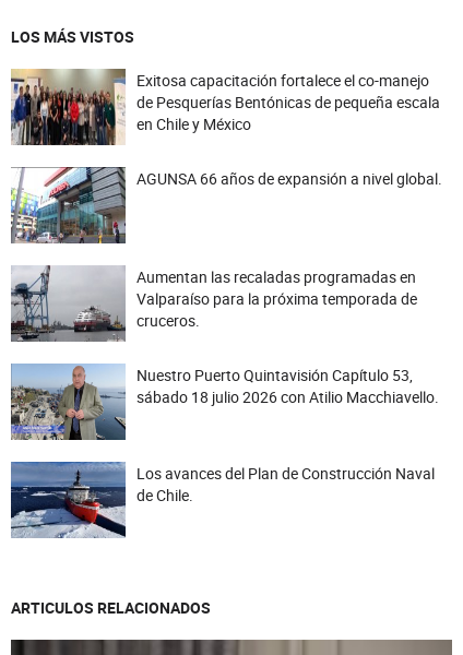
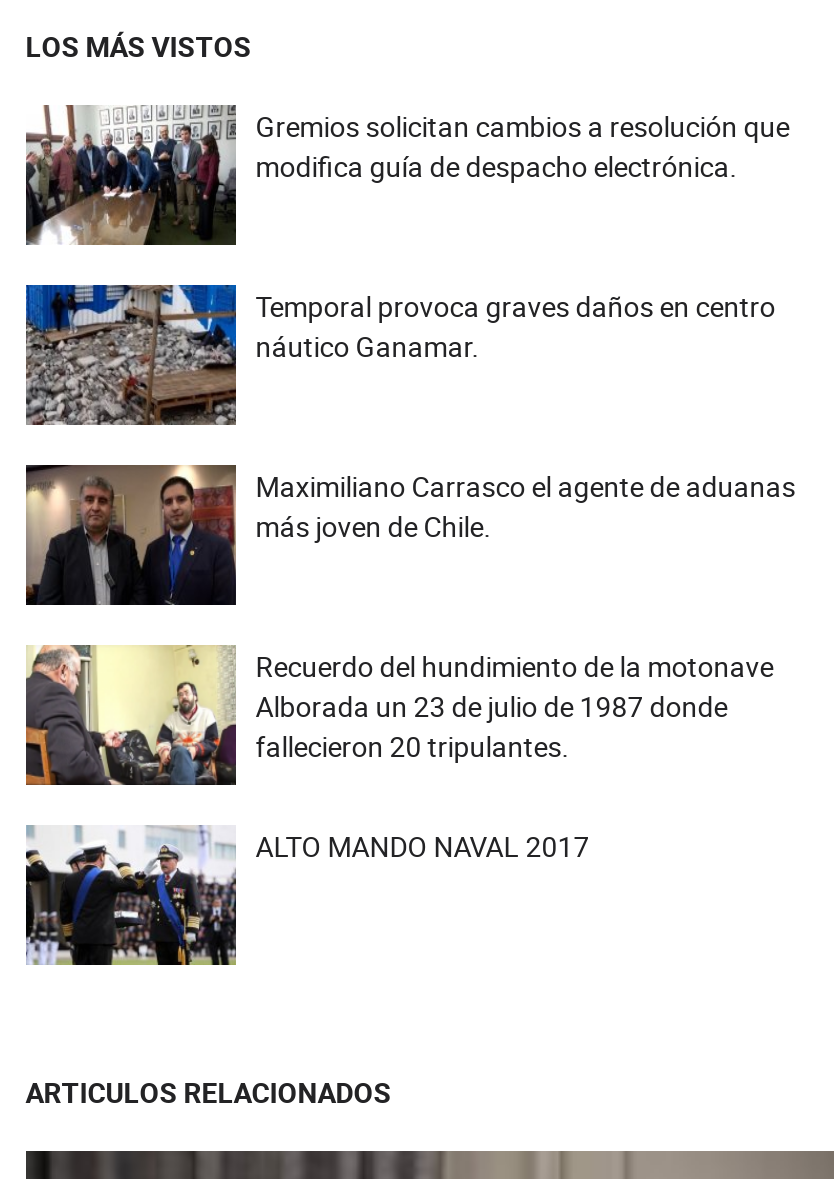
[10,68,440,146] [image] | Exitosa capacitación fortalece el co-manejo | de Pesquerías Bentónicas de pequeña escala | en Chile y México -> [24,105,789,247] [image] | Gremios solicitan cambios a resolución que | modifica guía de despacho electrónica.
[10,166,442,243] [image] | AGUNSA 66 años de expansión a nivel global. -> [24,283,775,425] [image] | Temporal provoca graves daños en centro | náutico Ganamar.
[10,265,417,343] [image] | Aumentan las recaladas programadas en | Valparaíso para la próxima temporada de | cruceros. -> [24,463,795,605] [image] | Maximiliano Carrasco el agente de aduanas | más joven de Chile.
[10,364,439,441] [image] | Nuestro Puerto Quintavisión Capítulo 53, | sábado 18 julio 2026 con Atilio Macchiavello. -> [24,643,773,785] [image] | Recuerdo del hundimiento de la motonave | Alborada un 23 de julio de 1987 donde | fallecieron 20 tripulantes.
[10,461,434,538] [image] | Los avances del Plan de Construcción Naval | de Chile. -> [24,825,589,967] [image] | ALTO MANDO NAVAL 2017

